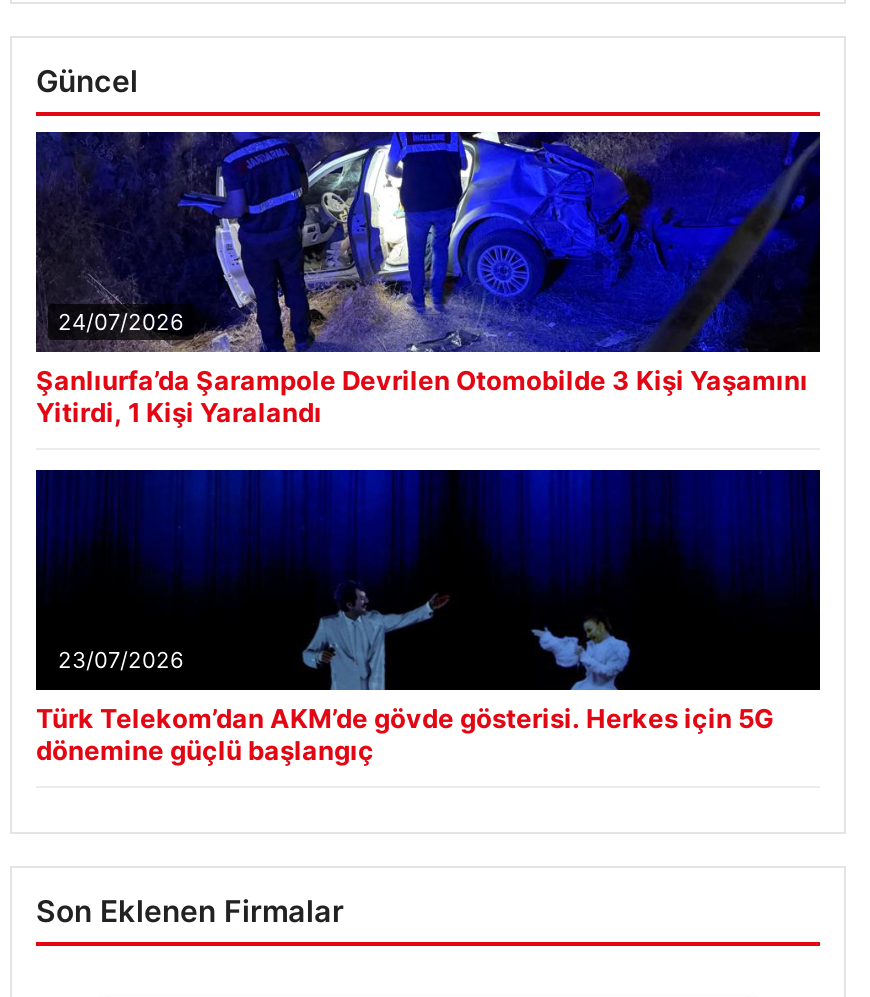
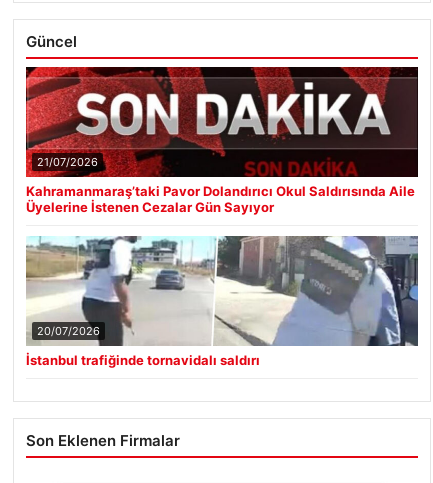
[34,111,820,349] [image] | 24/07/2026 -> [25,66,418,169] [image] | 21/07/2026
[36,365,808,429] Şanlıurfa’da Şarampole Devrilen Otomobilde 3 Kişi Yaşamını | Yitirdi, 1 Kişi Yaralandı -> [26,183,415,215] Kahramanmaraş’taki Pavor Dolandırıcı Okul Saldırısında Aile | Üyelerine İstenen Cezalar Gün Sayıyor
[34,467,820,687] [image] | 23/07/2026 -> [25,235,419,346] [image] | 20/07/2026
[36,703,774,767] Türk Telekom’dan AKM’de gövde gösterisi. Herkes için 5G | dönemine güçlü başlangıç -> [26,352,260,368] İstanbul trafiğinde tornavidalı saldırı

